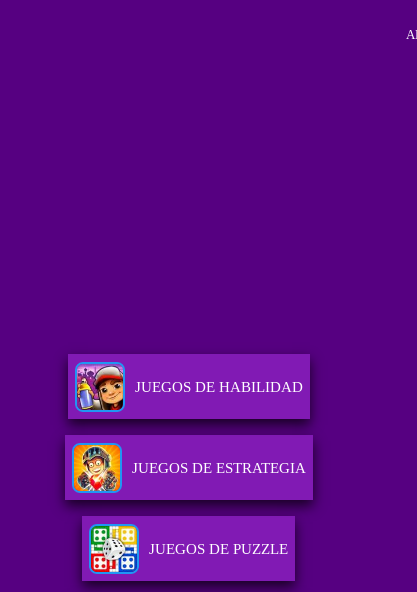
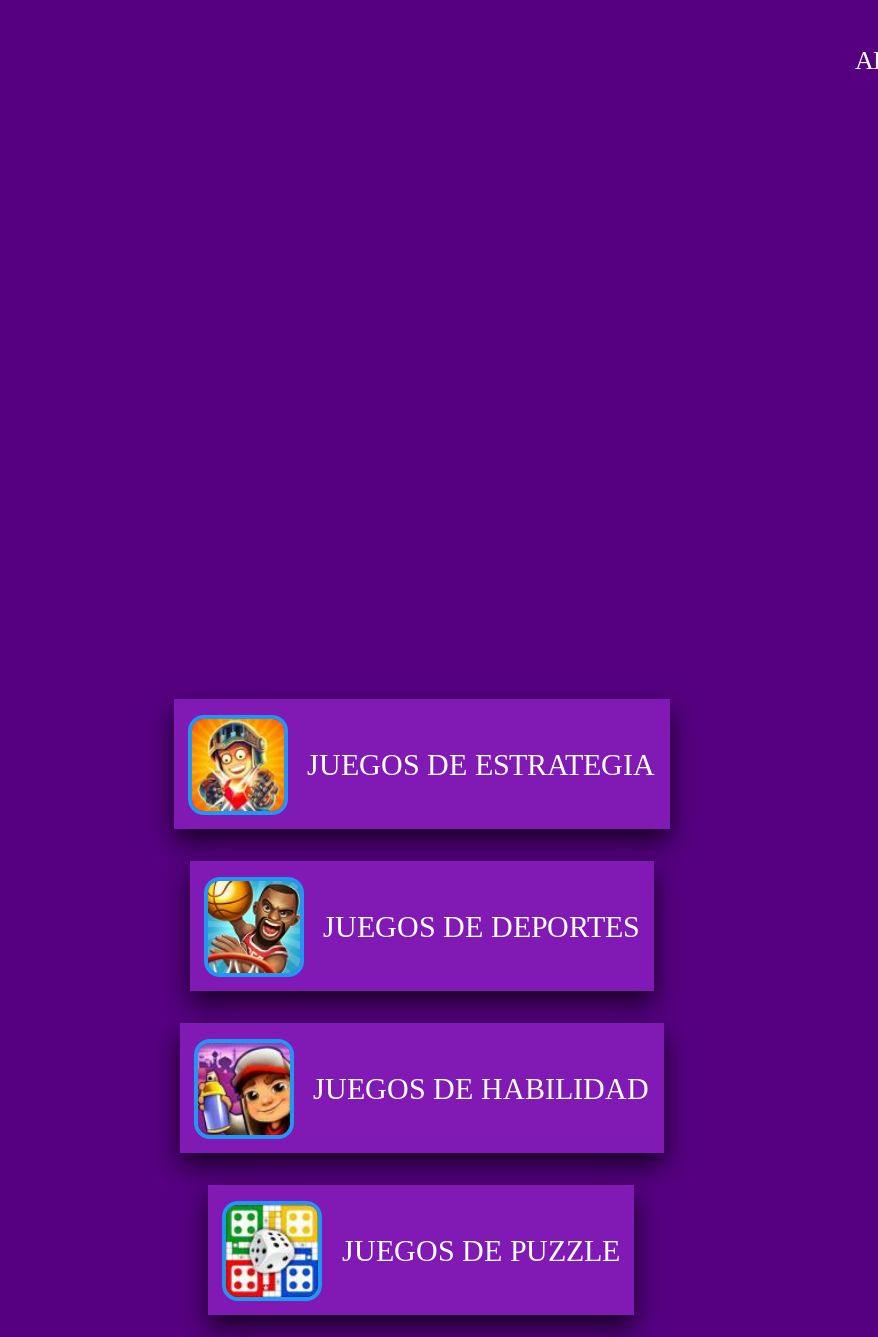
none -> [182,875,639,989] [image] | JUEGOS DE DEPORTES
moved [62,351,302,412] -> [168,1017,649,1139]: [image] | JUEGOS DE HABILIDAD
moved [65,436,305,499] -> [174,701,655,827]: [image] | JUEGOS DE ESTRATEGIA

